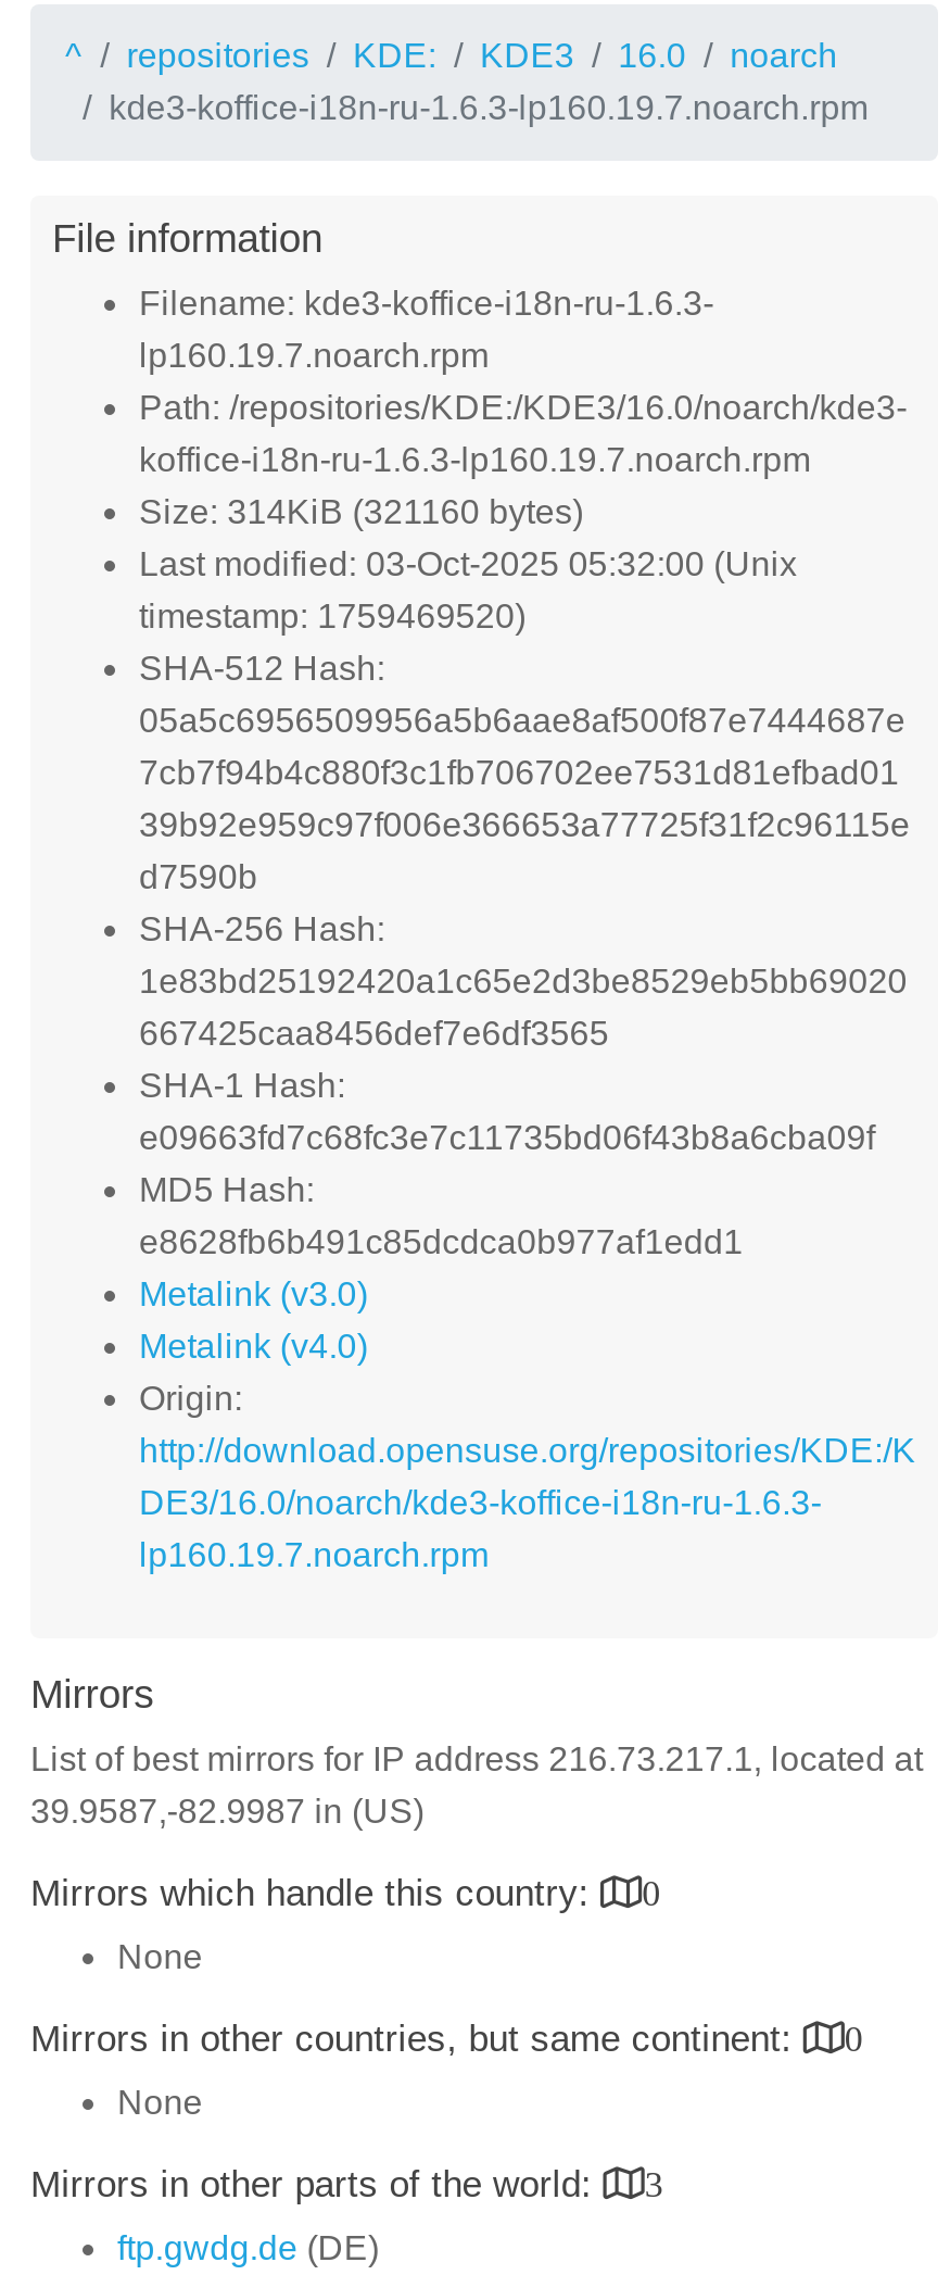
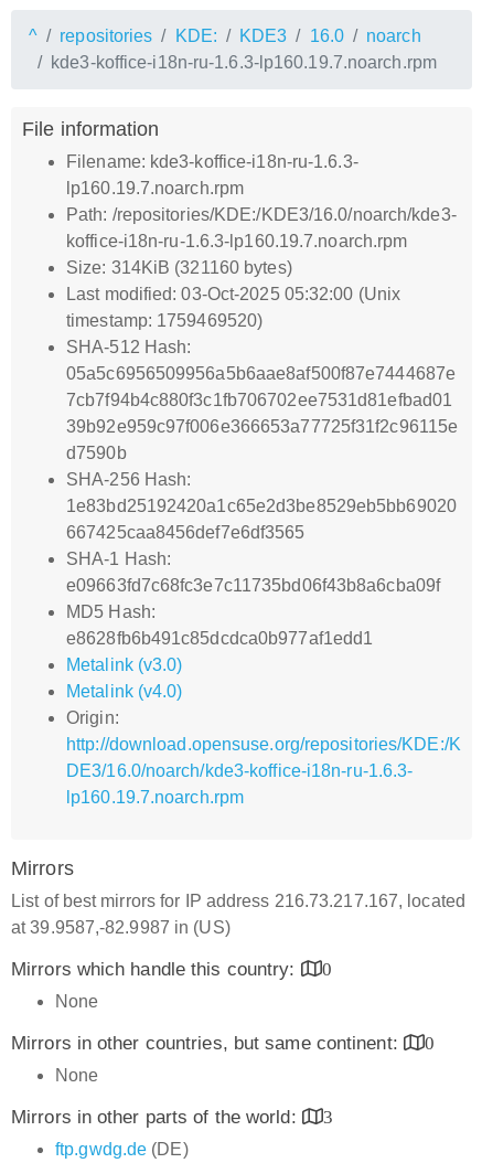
[30,1740,923,1830] List of best mirrors for IP address 216.73.217.1, located at | 39.9587,-82.9987 in (US) -> [11,892,465,937] List of best mirrors for IP address 216.73.217.167, located | at 39.9587,-82.9987 in (US)

